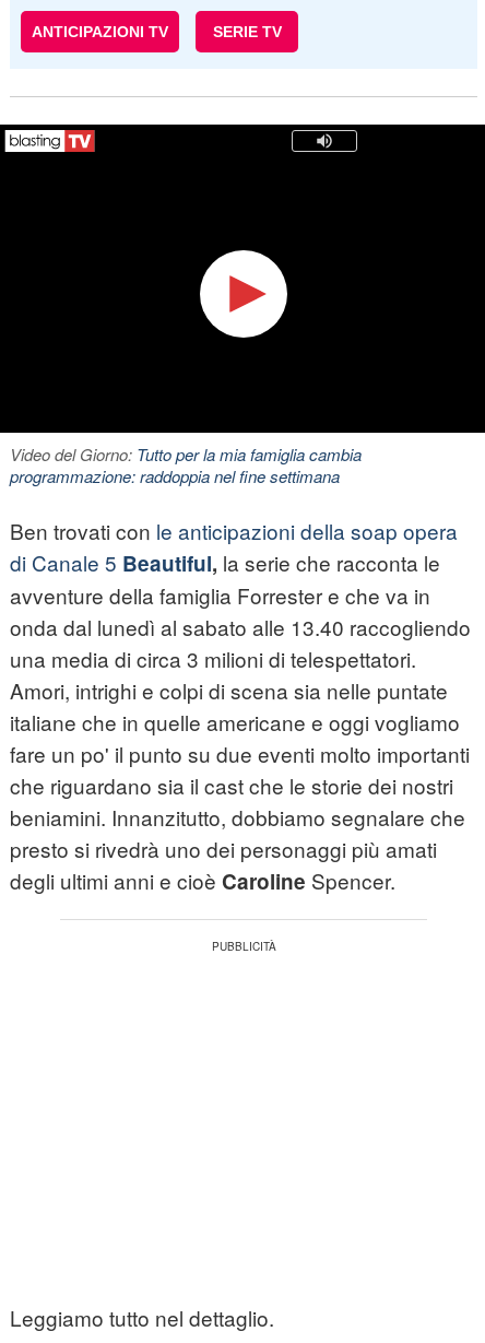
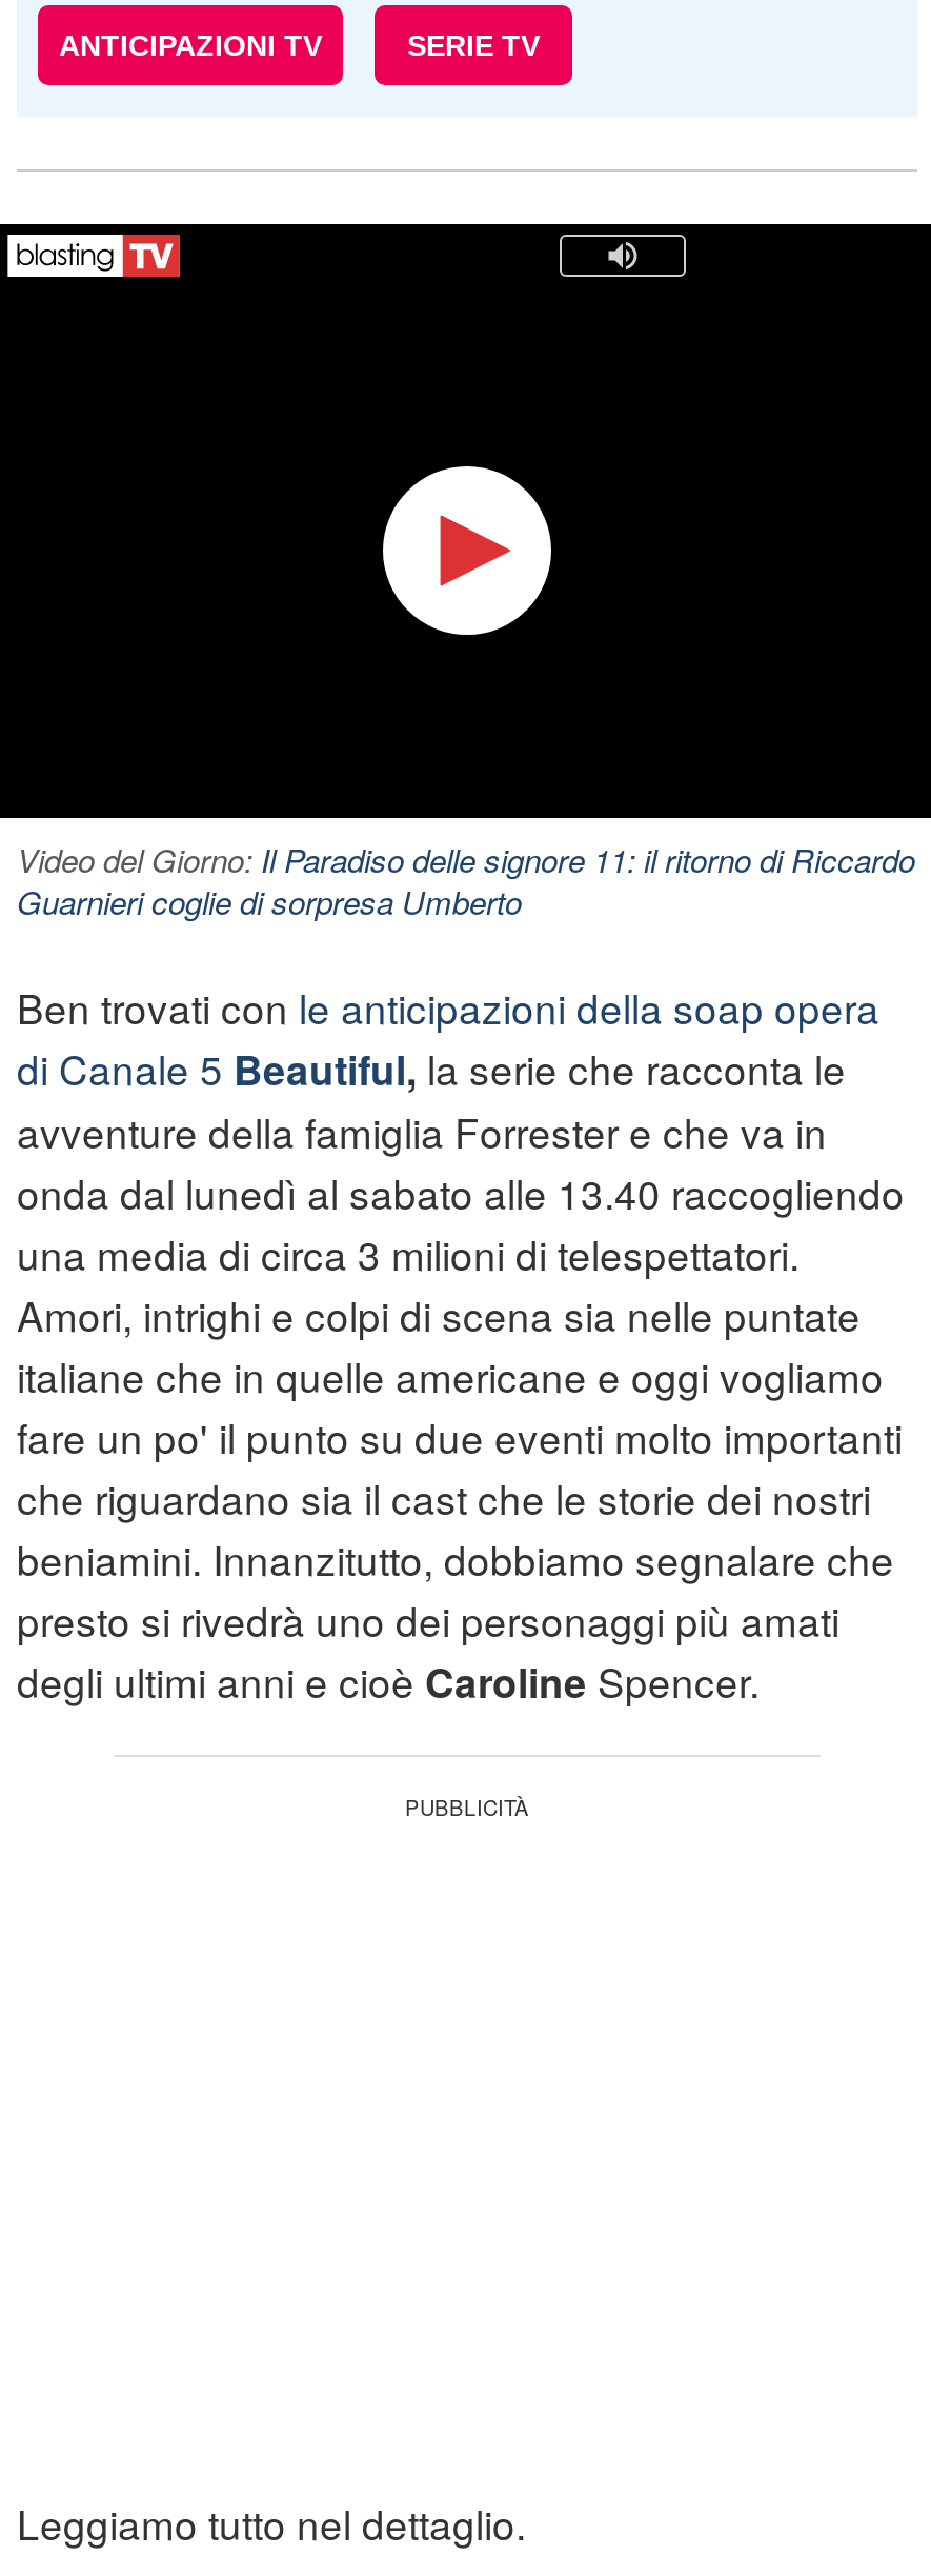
[10,443,362,488] Video del Giorno: Tutto per la mia famiglia cambia | programmazione: raddoppia nel fine settimana -> [17,838,915,924] Video del Giorno: Il Paradiso delle signore 11: il ritorno di Riccardo | Guarnieri coglie di sorpresa Umberto

